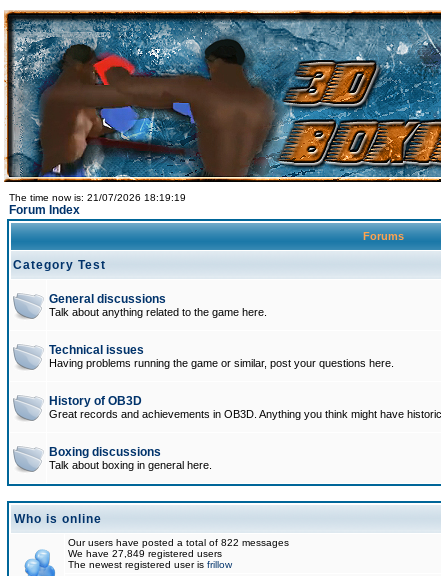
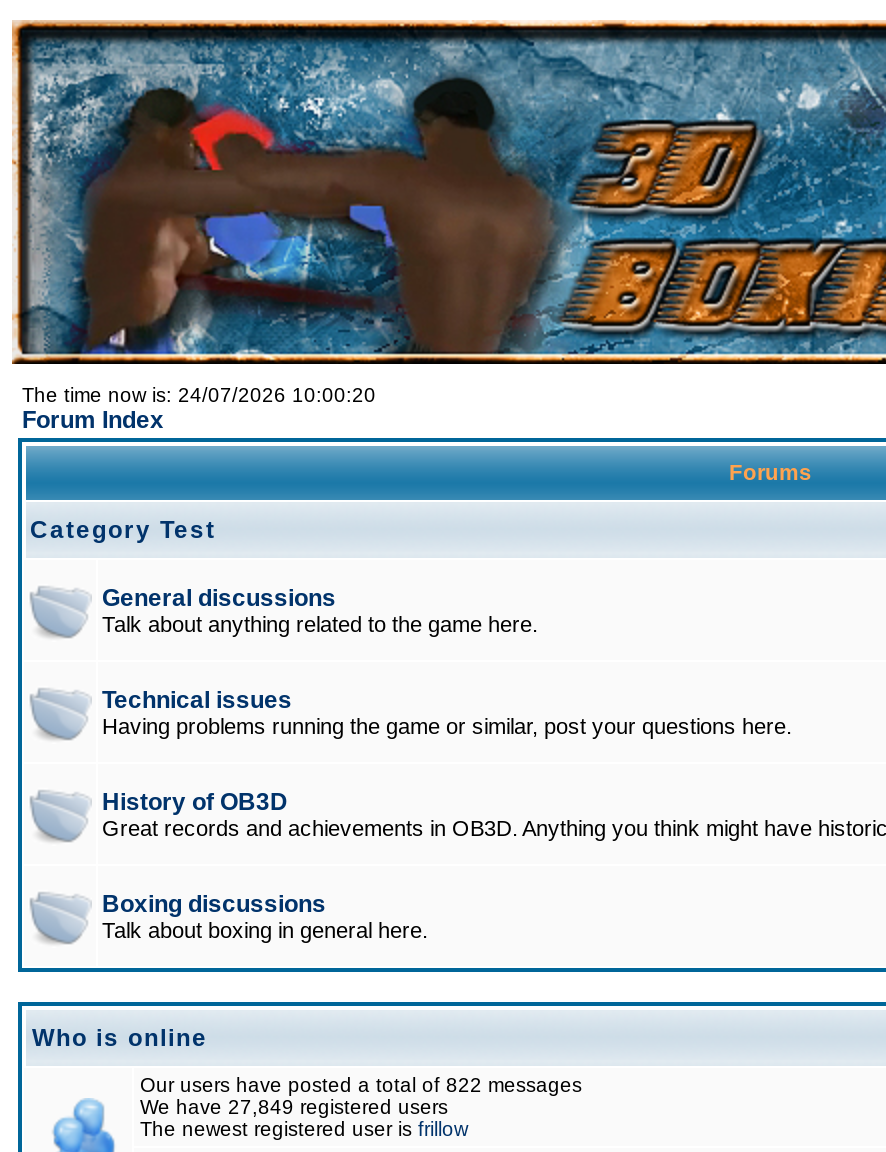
[9,192,186,203] The time now is: 21/07/2026 18:19:19 -> [22,384,376,406] The time now is: 24/07/2026 10:00:20

